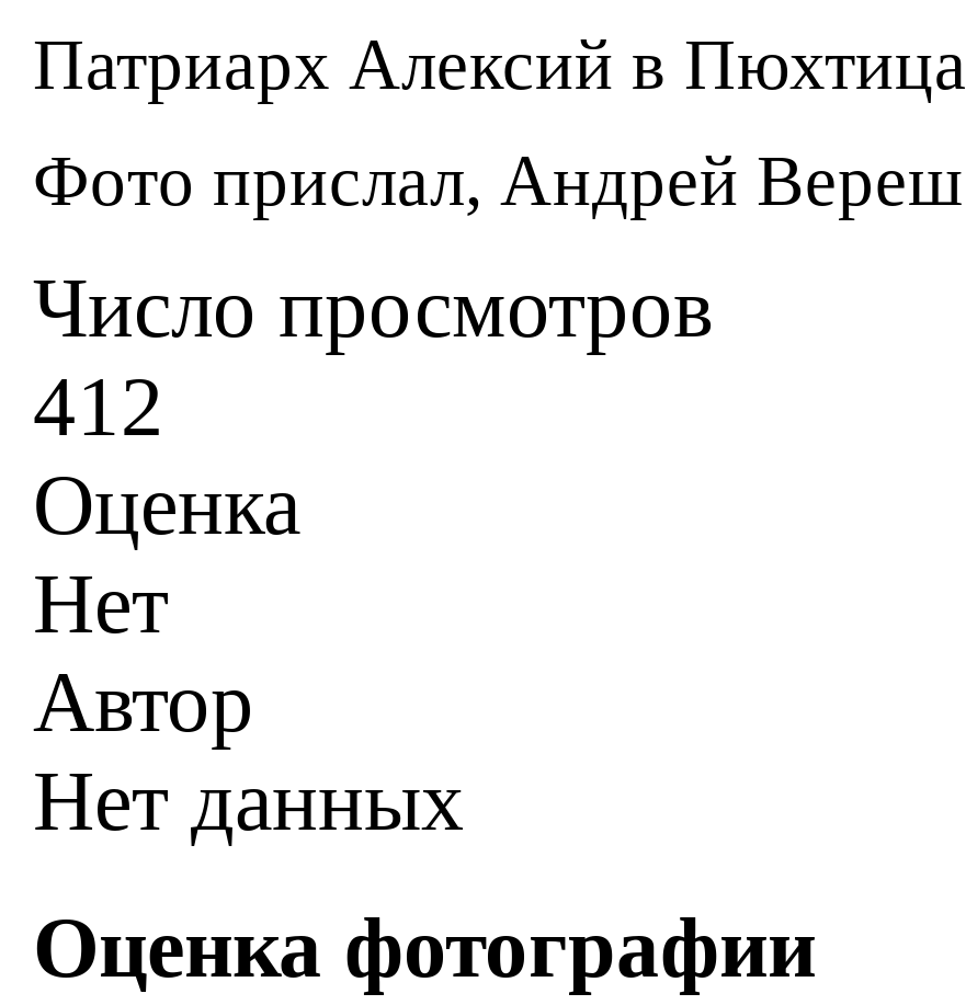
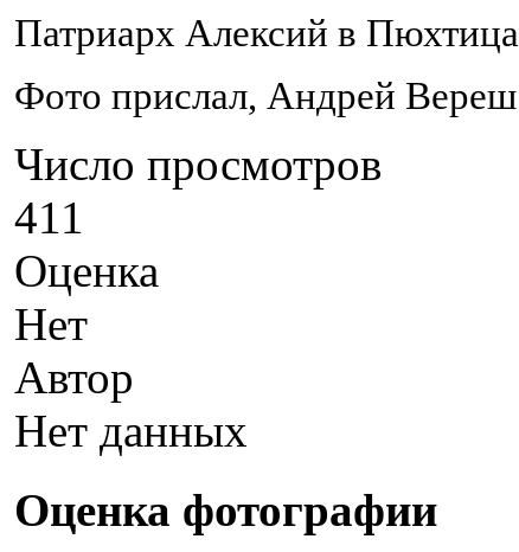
[33,359,164,453] 412 -> [15,192,85,243] 411

